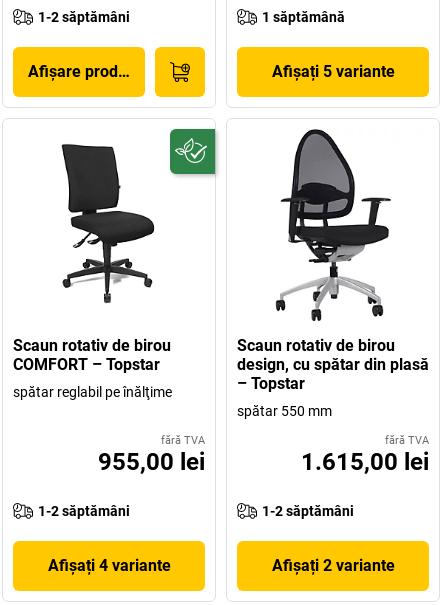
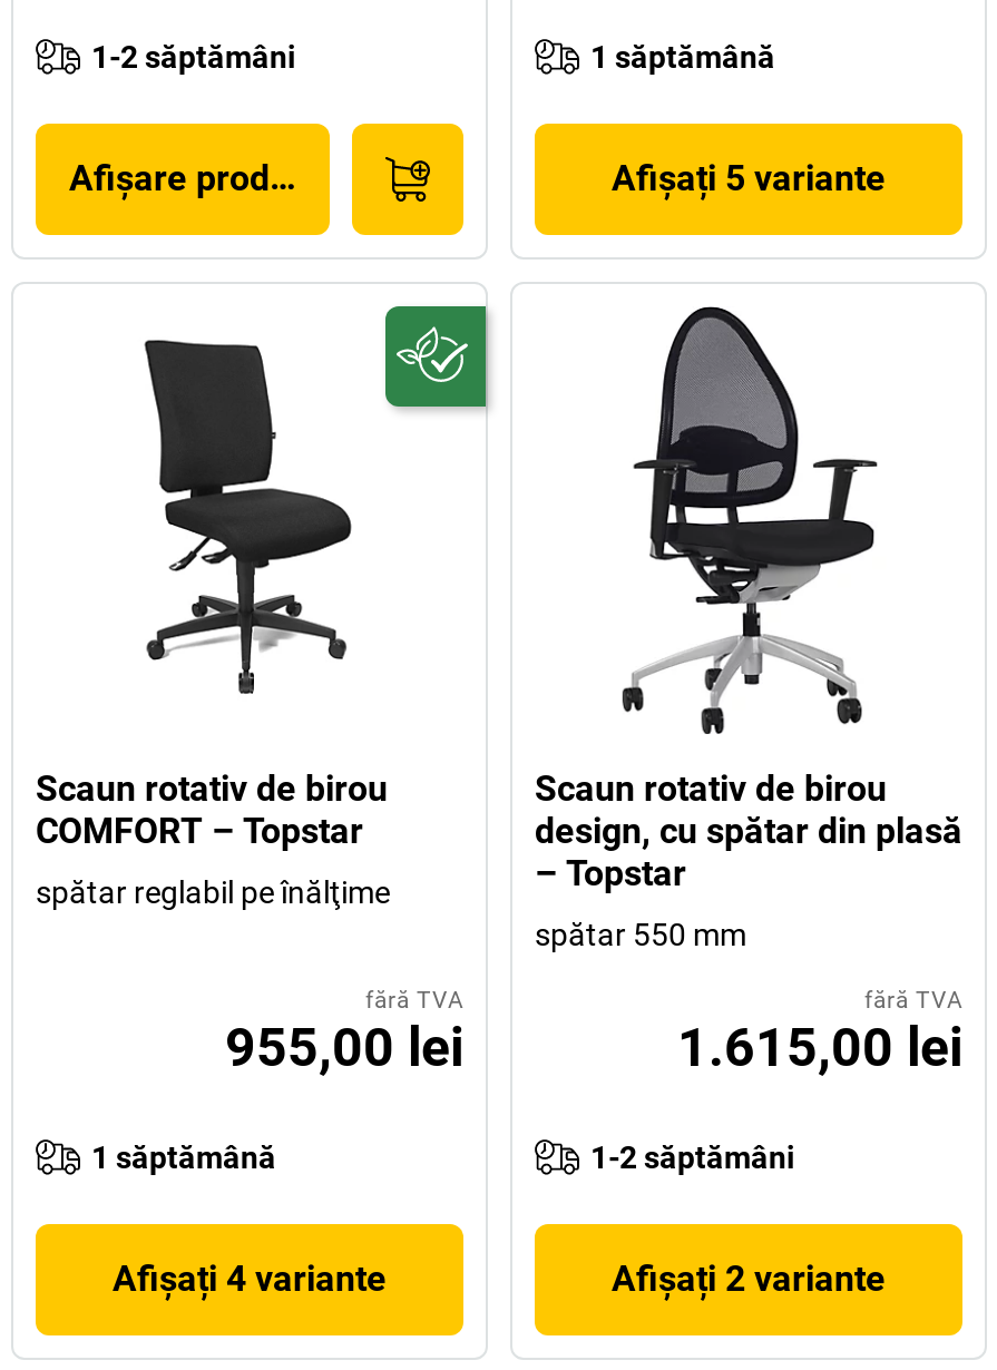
[38,502,130,518] 1-2 săptămâni -> [91,1138,276,1174] 1 săptămână

